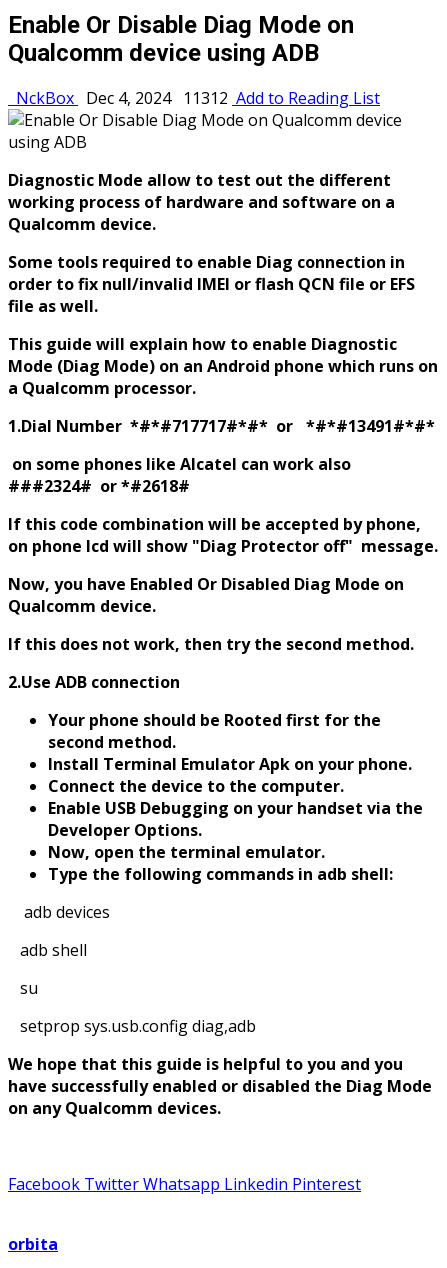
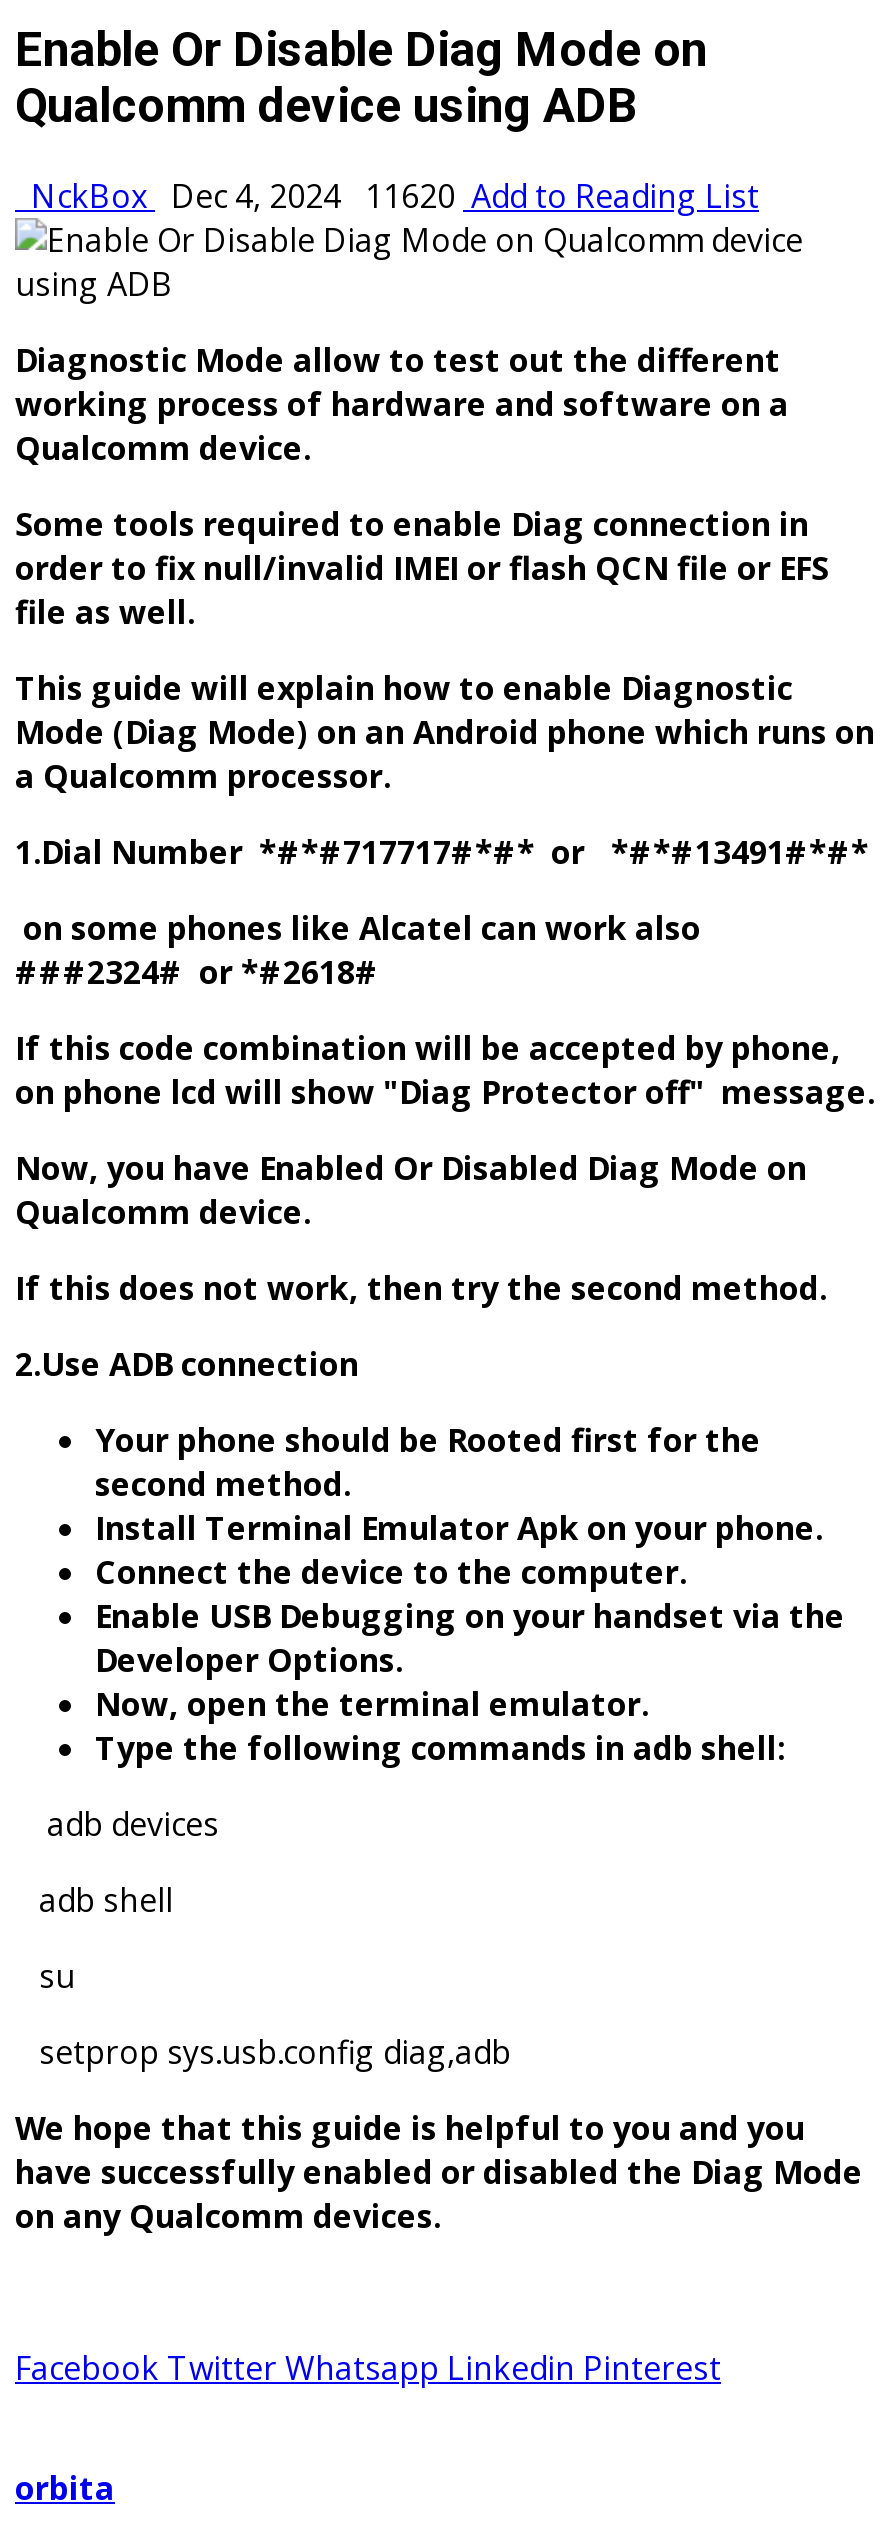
[8,87,380,109] NckBox Dec 4, 2024 11312 Add to Reading List -> [15,174,759,218] NckBox Dec 4, 2024 11620 Add to Reading List

